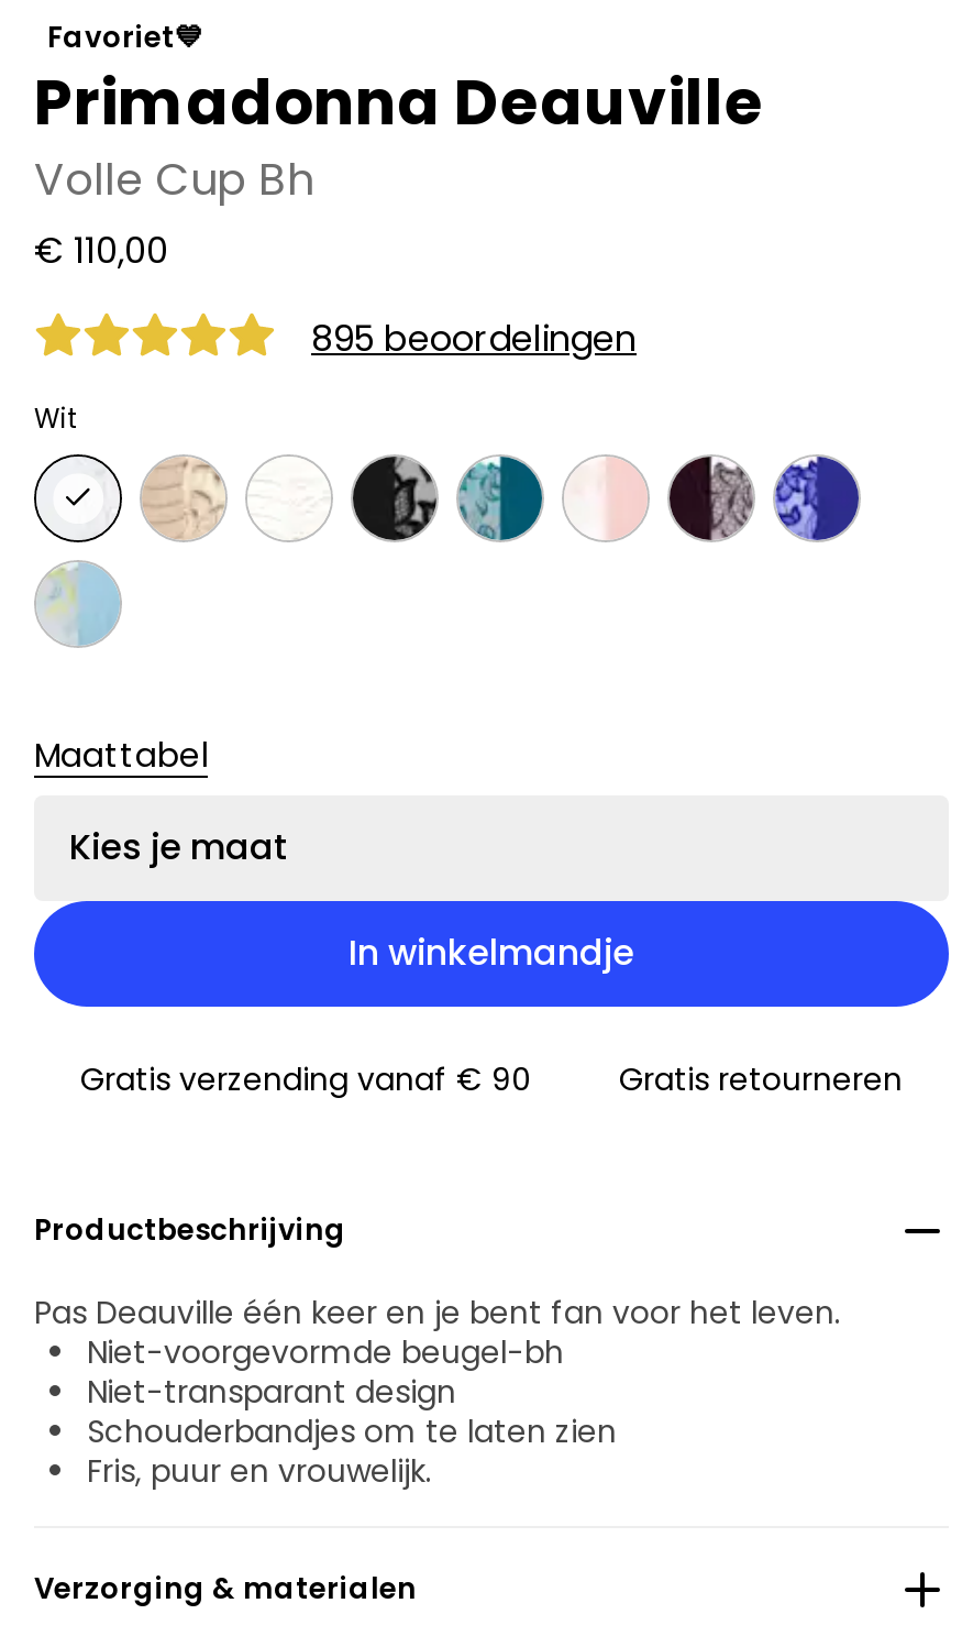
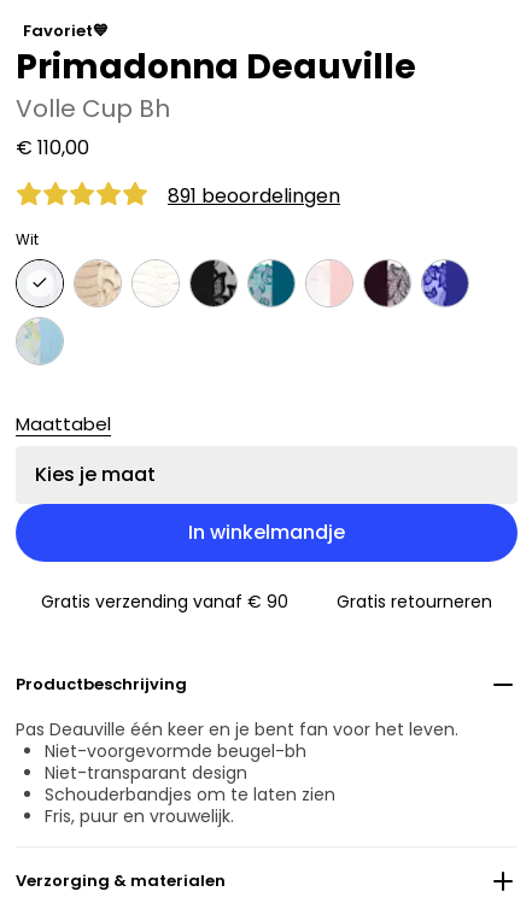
[311,312,637,363] 895 beoordelingen -> [168,181,340,209] 891 beoordelingen

